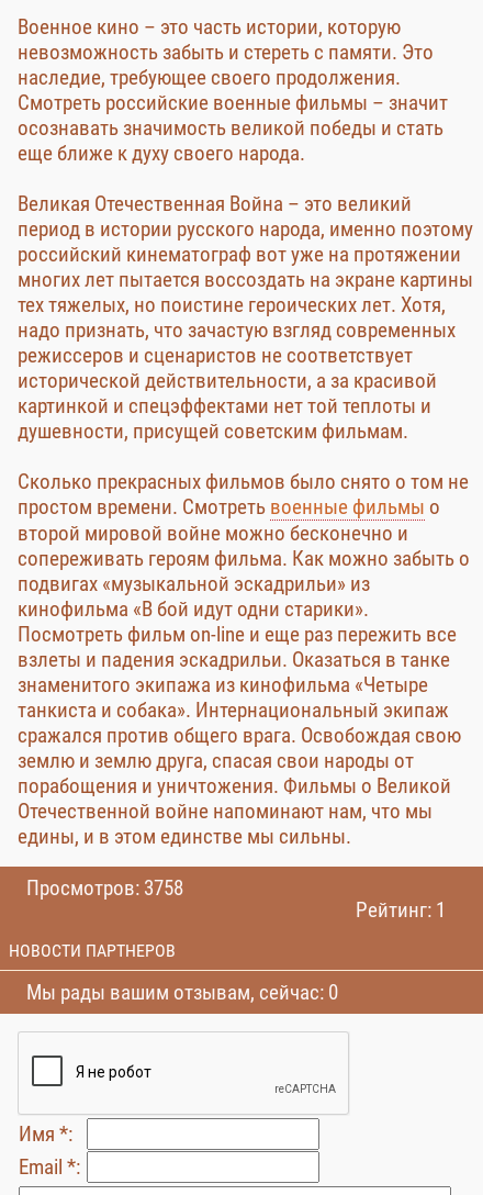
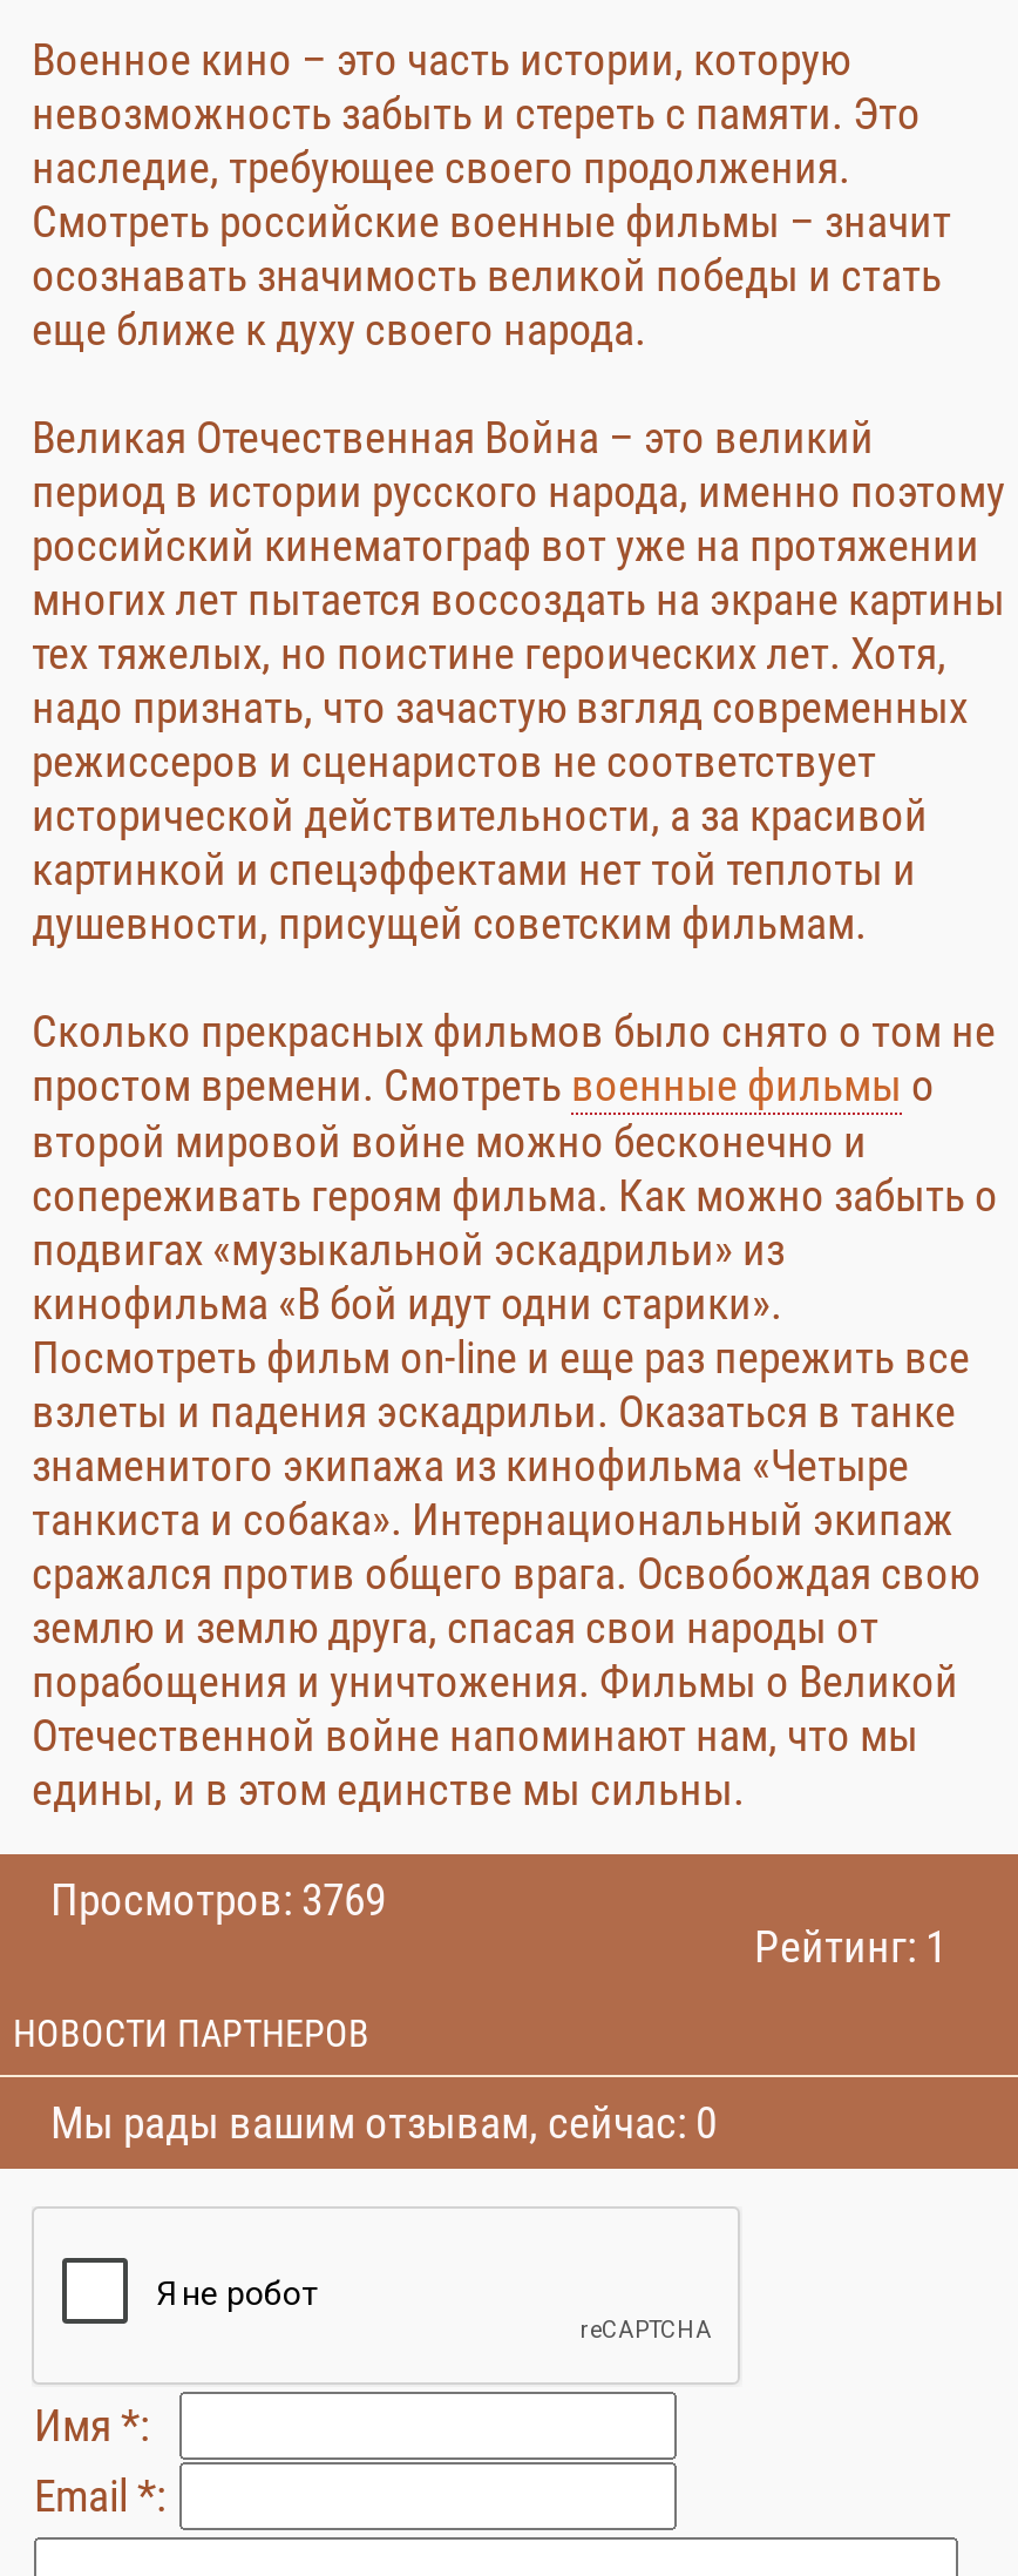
[26,875,183,901] Просмотров: 3758 -> [50,1873,386,1927] Просмотров: 3769

